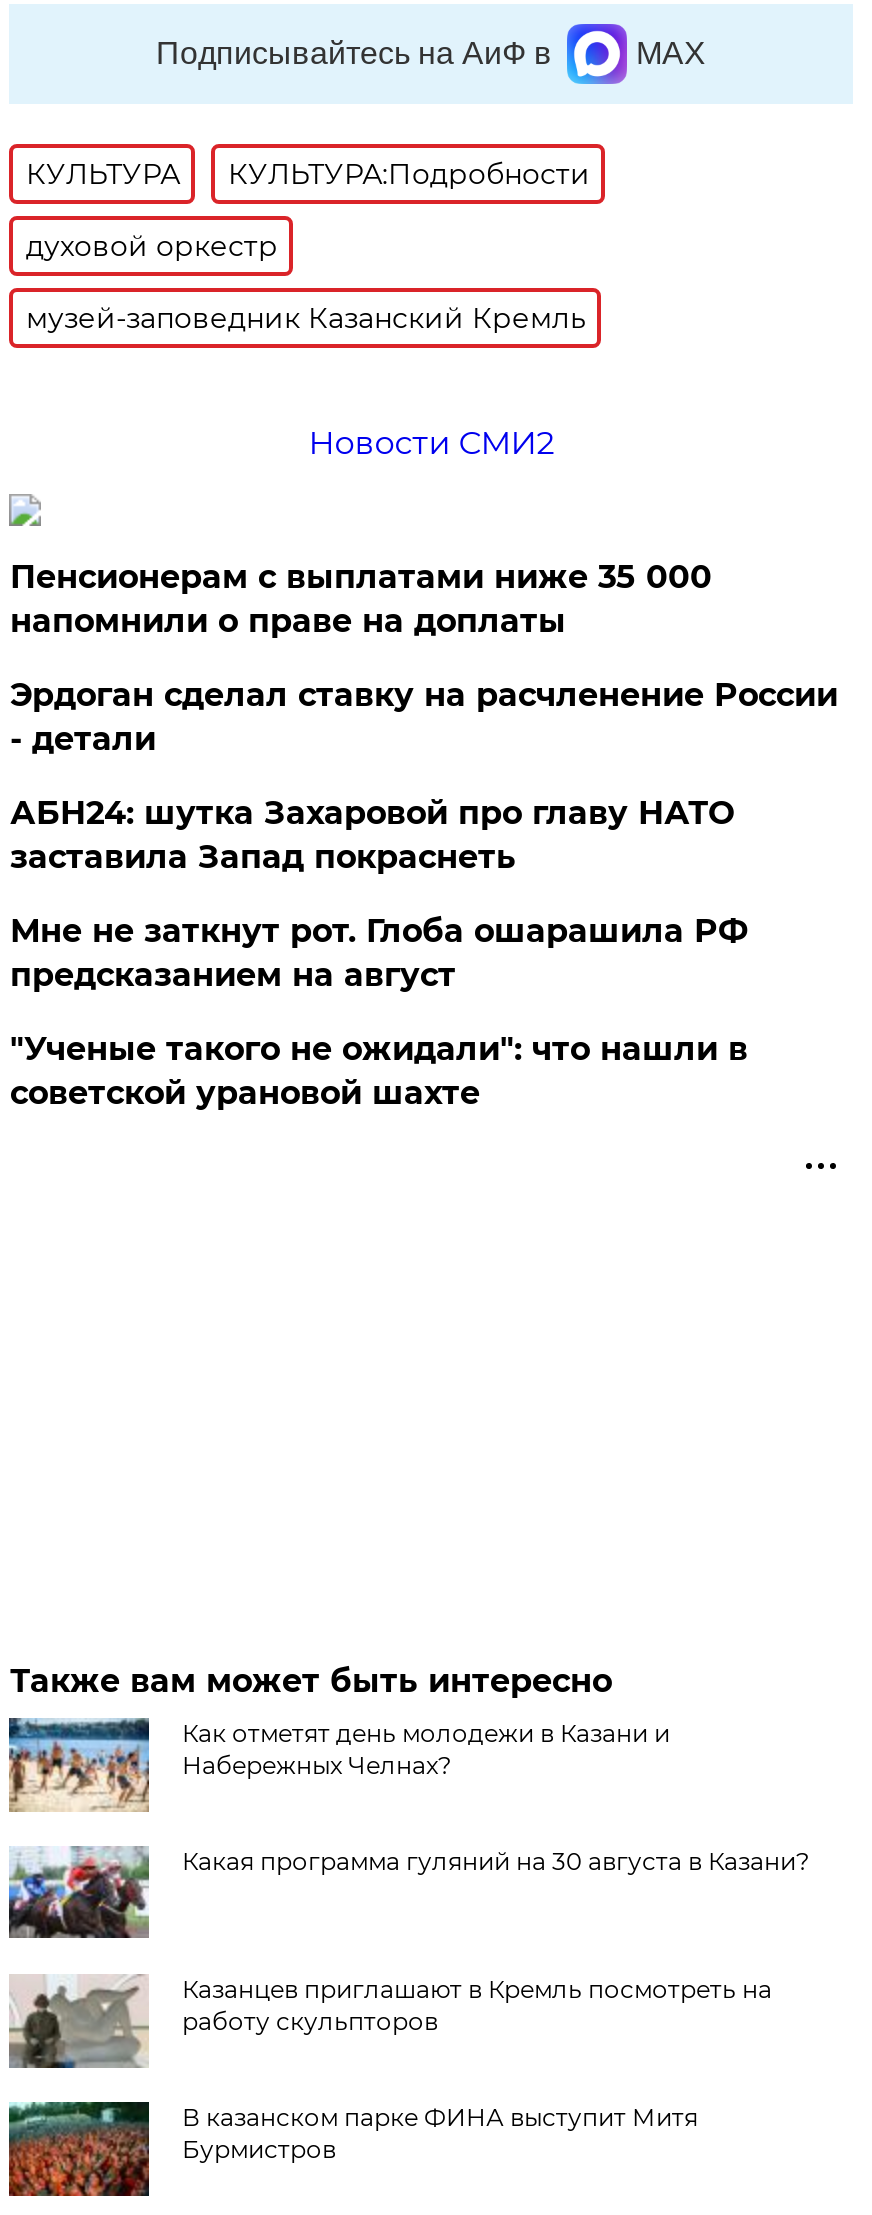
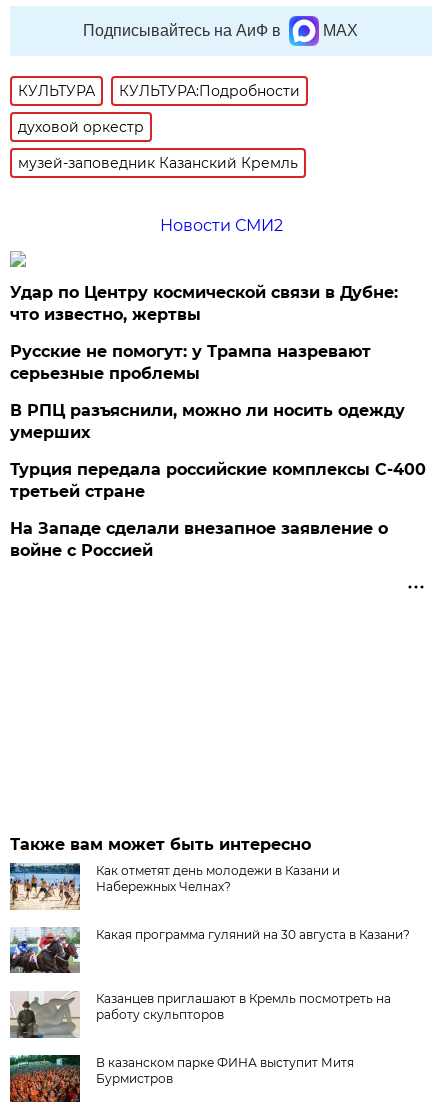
[10,558,712,640] Пенсионерам с выплатами ниже 35 000 | напомнили о праве на доплаты -> [10,283,398,324] Удар по Центру космической связи в Дубне: | что известно, жертвы
[10,676,838,758] Эрдоган сделал ставку на расчленение России | - детали -> [10,342,371,383] Русские не помогут: у Трампа назревают | серьезные проблемы
[10,794,734,876] АБН24: шутка Захаровой про главу НАТО | заставила Запад покраснеть -> [10,401,405,442] В РПЦ разъяснили, можно ли носить одежду | умерших
[10,912,748,994] Мне не заткнут рот. Глоба ошарашила РФ | предсказанием на август -> [10,460,426,501] Турция передала российские комплексы С-400 | третьей стране
[10,1030,748,1112] "Ученые такого не ожидали": что нашли в | советской урановой шахте -> [10,519,388,560] На Западе сделали внезапное заявление о | войне с Россией

